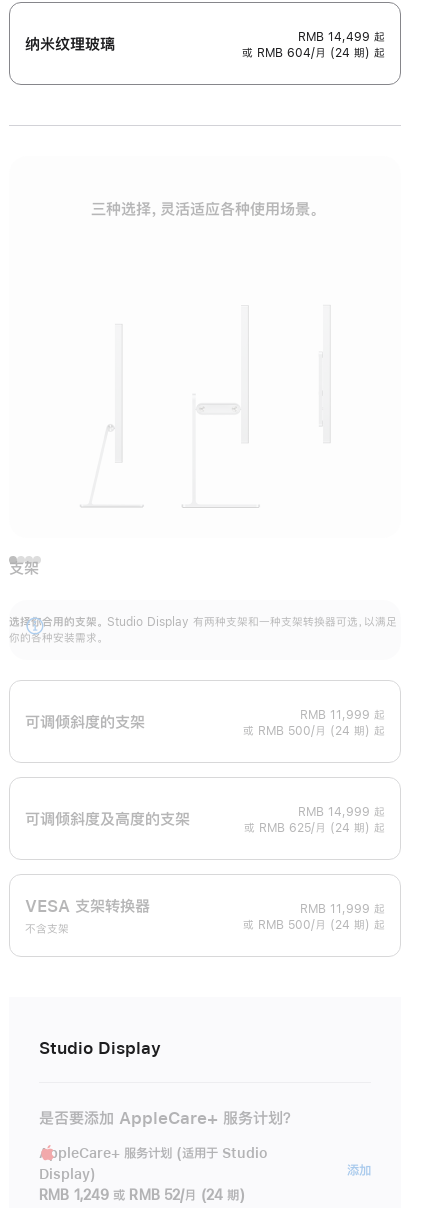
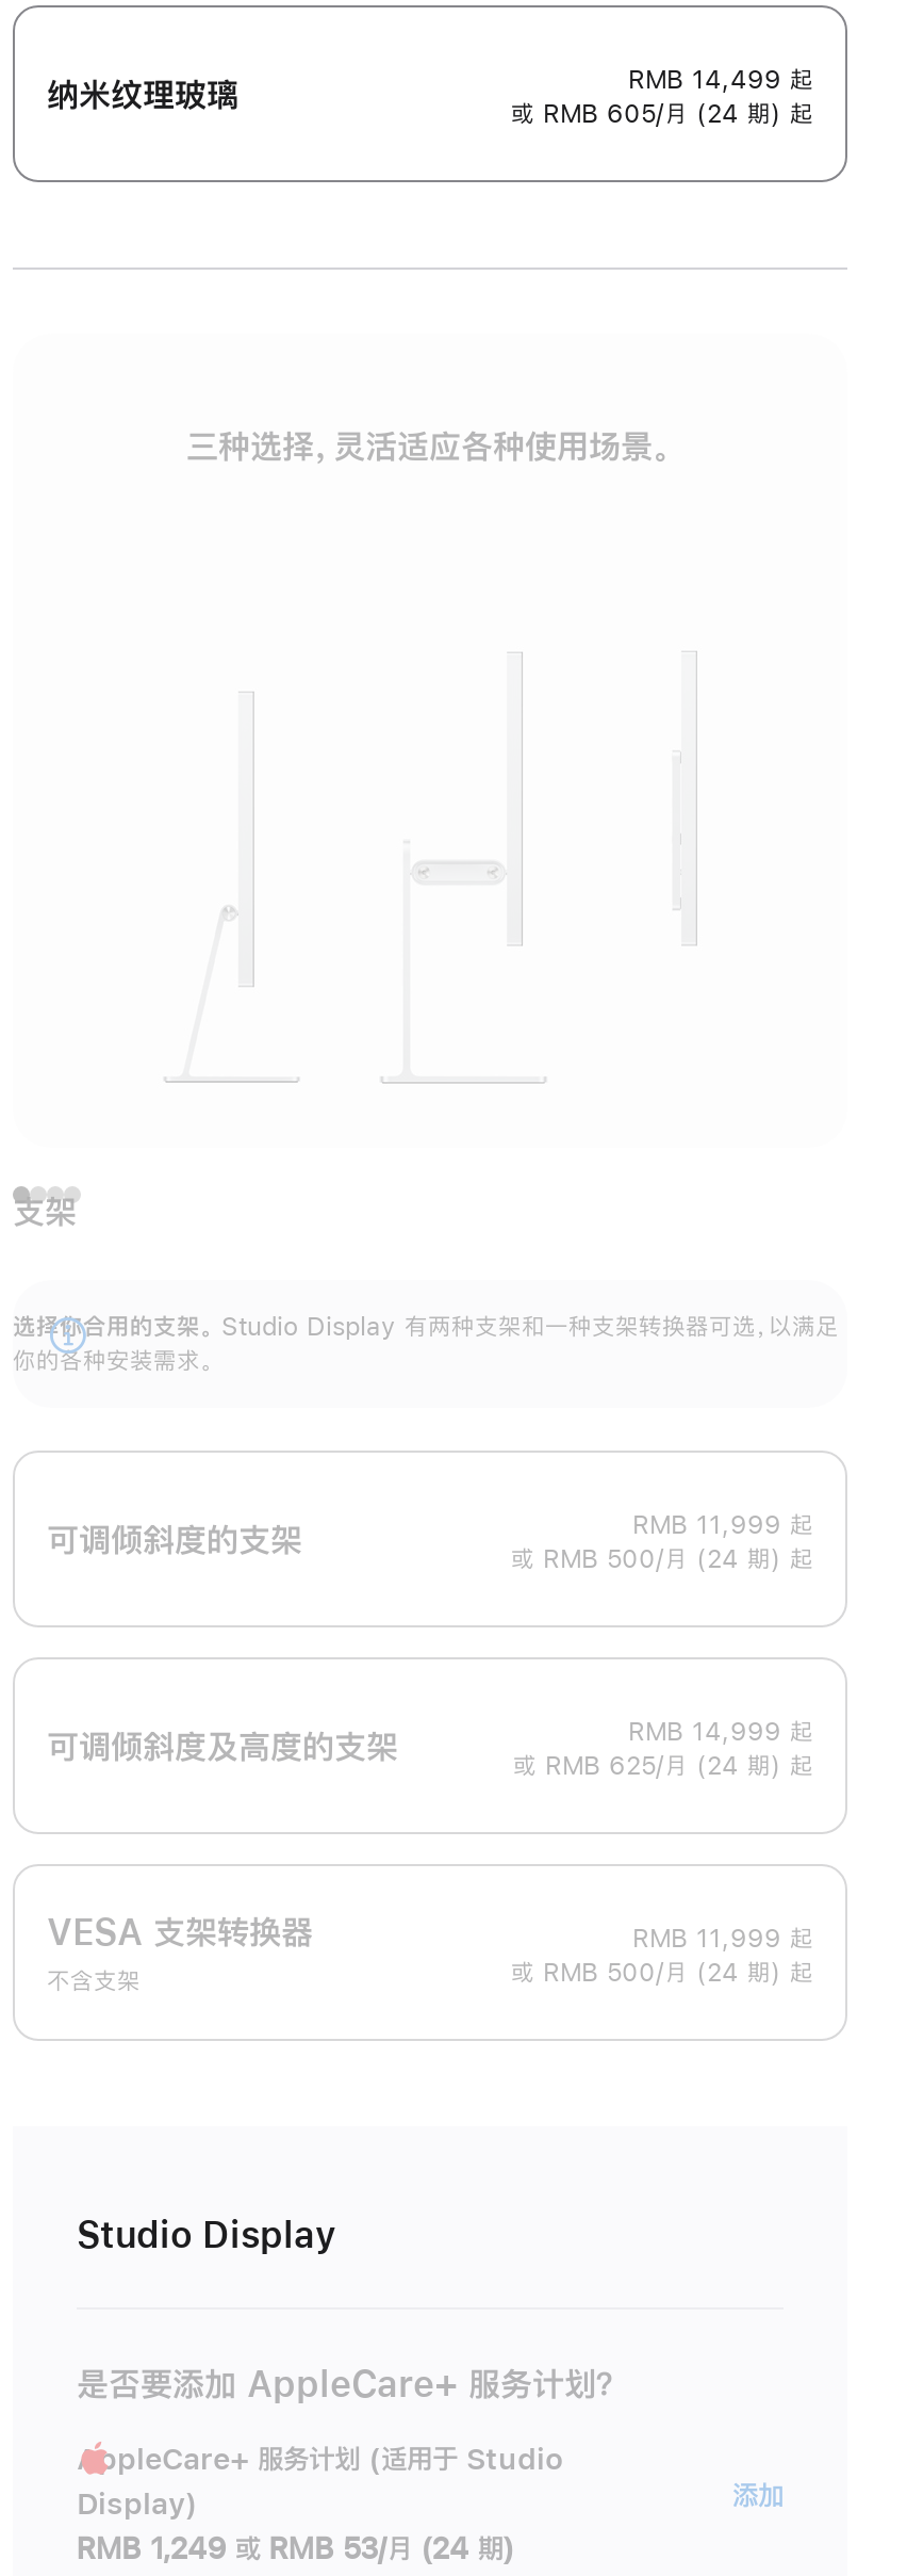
[242,47,385,59] 或 RMB 604/月 (24 期) 起 -> [511,102,813,127] 或 RMB 605/月 (24 期) 起
[39,1188,245,1202] RMB 1,249 或 RMB 52/月 (24 期) -> [77,2534,515,2564] RMB 1,249 或 RMB 53/月 (24 期)

